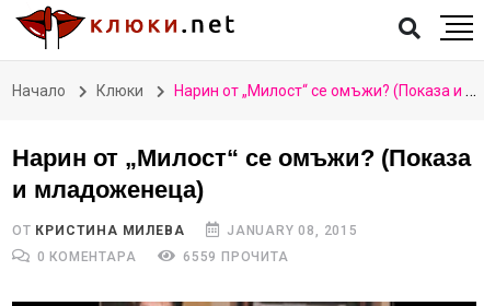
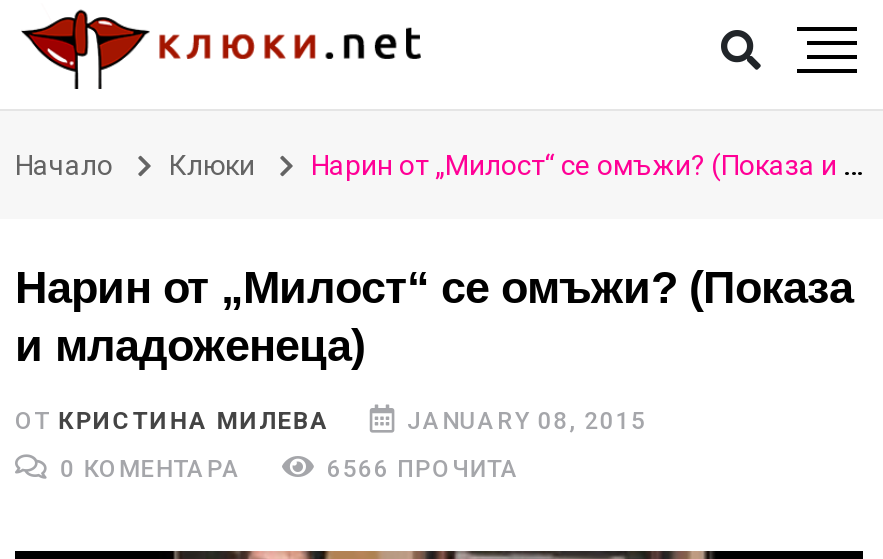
[179,249,289,264] 6559 ПРОЧИТА -> [319,455,520,483] 6566 ПРОЧИТА

